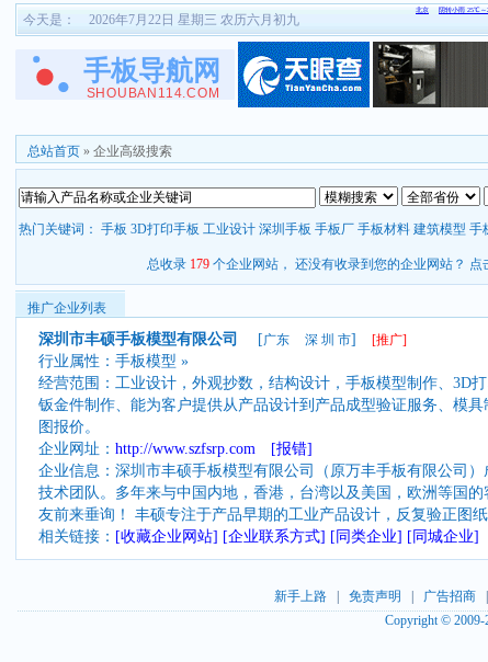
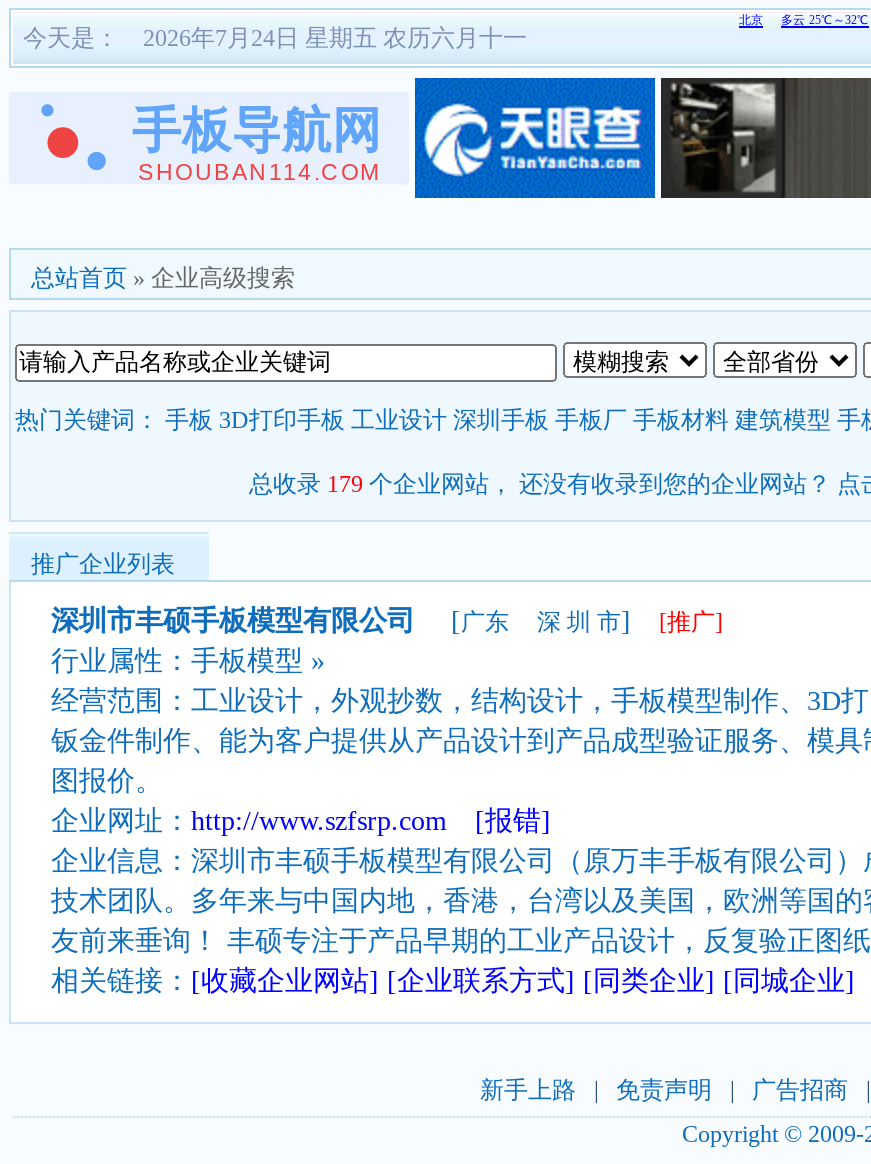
[23,12,299,27] 今天是：2026年7月22日 星期三 农历六月初九 -> [23,24,527,52] 今天是：2026年7月24日 星期五 农历六月十一

